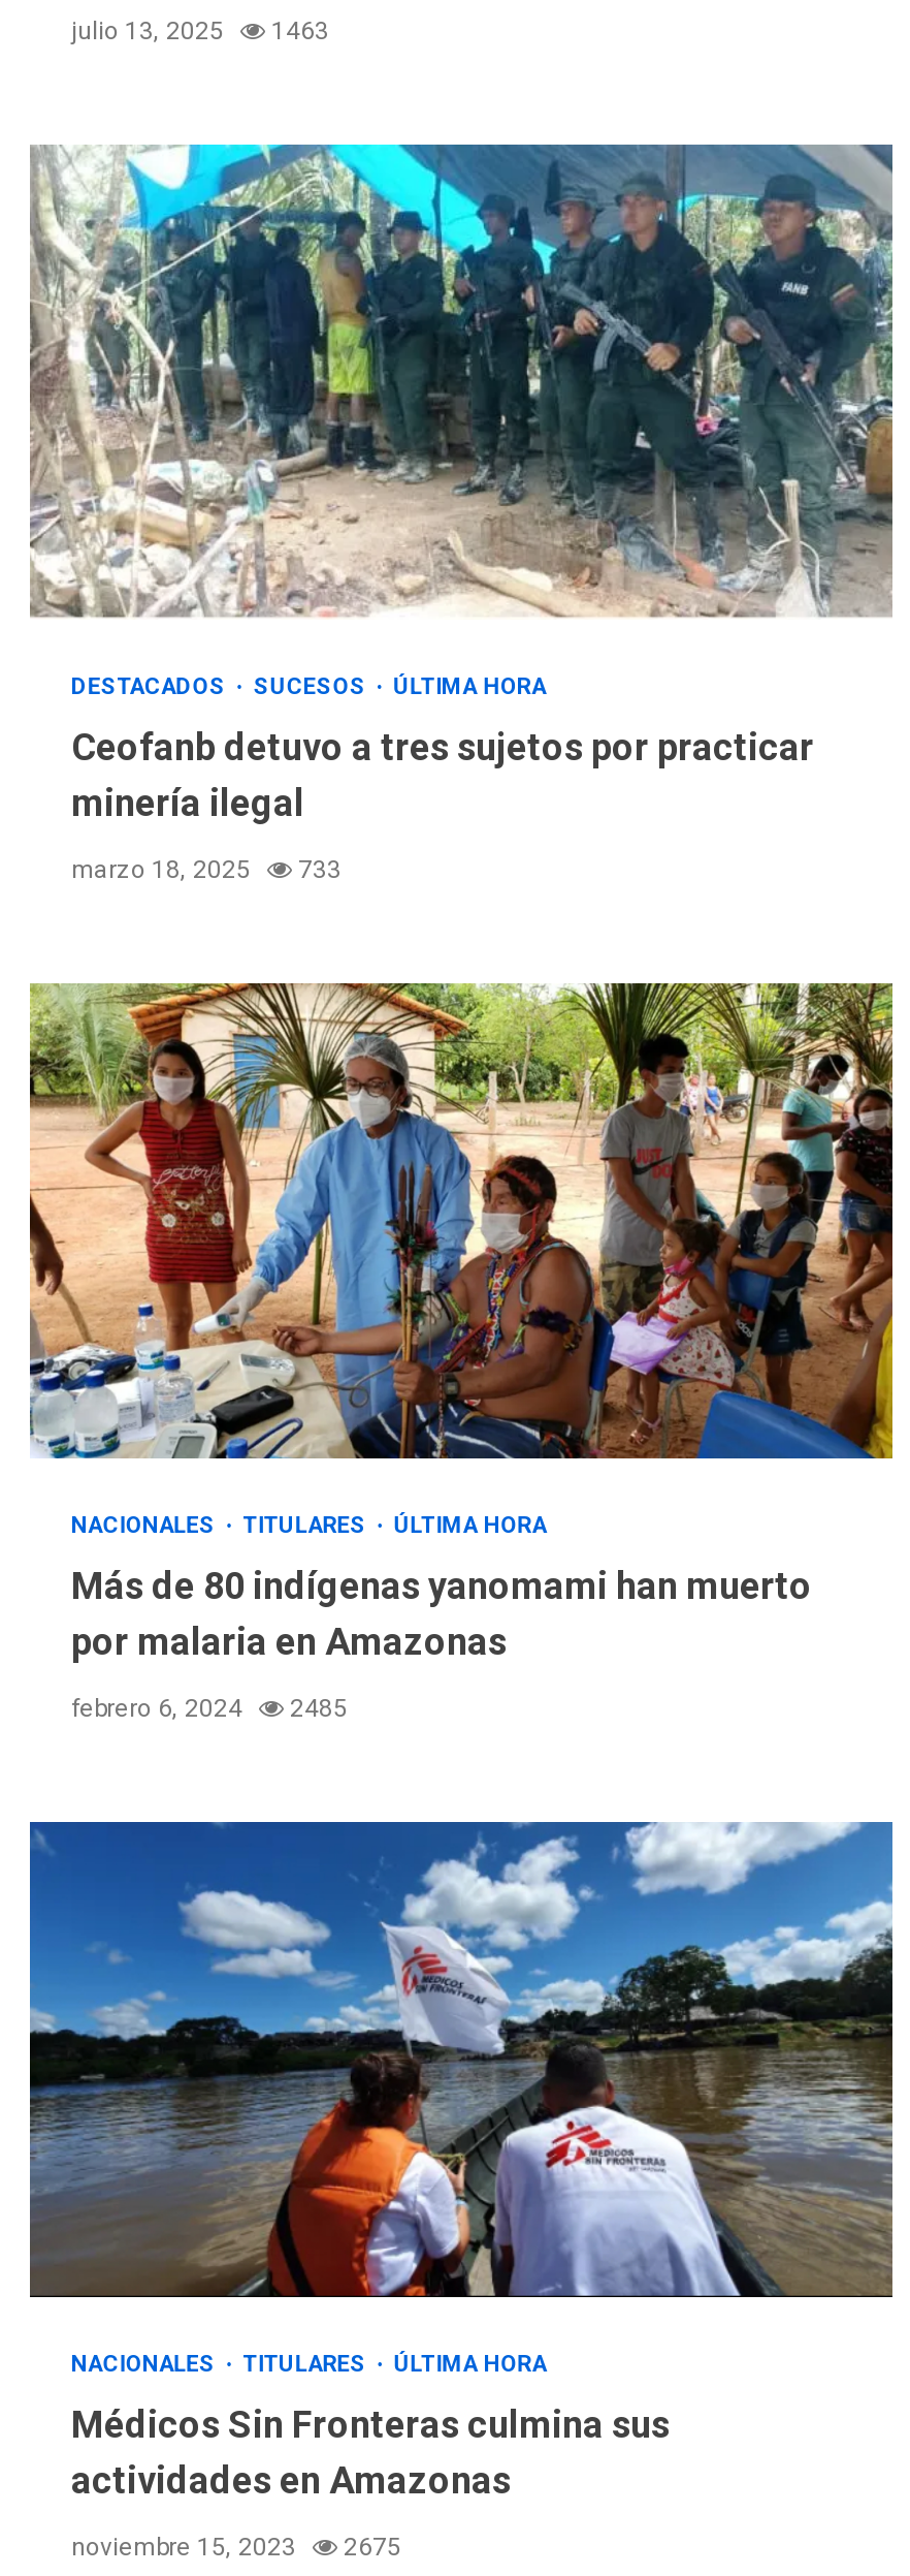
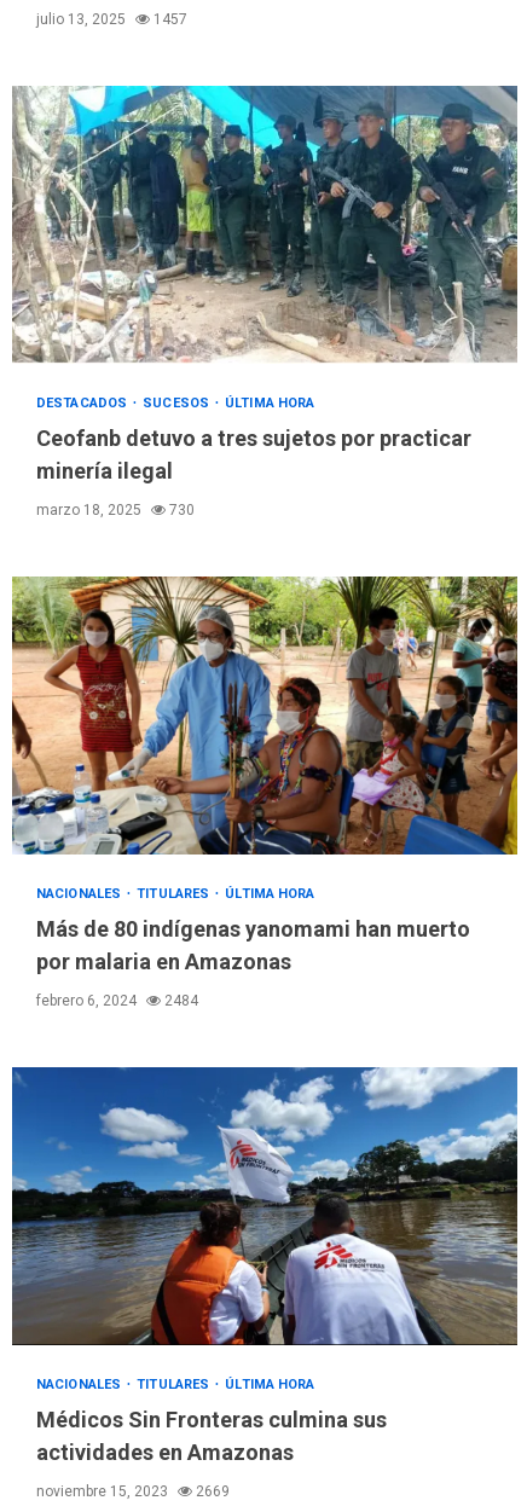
[71,16,329,45] julio 13, 2025 1463 -> [36,11,187,28] julio 13, 2025 1457
[71,855,342,884] marzo 18, 2025 733 -> [36,502,195,519] marzo 18, 2025 730
[71,1693,348,1722] febrero 6, 2024 2485 -> [36,993,198,1009] febrero 6, 2024 2484
[71,2532,401,2561] noviembre 15, 2023 2675 -> [36,1483,230,1500] noviembre 15, 2023 2669

